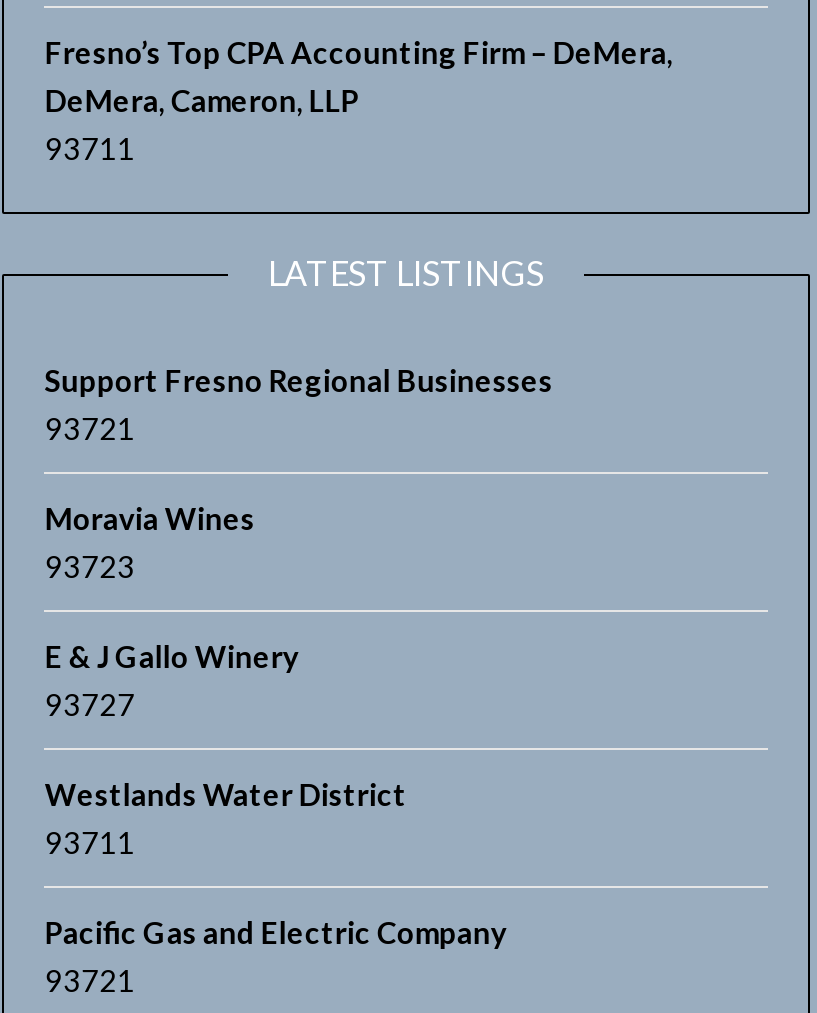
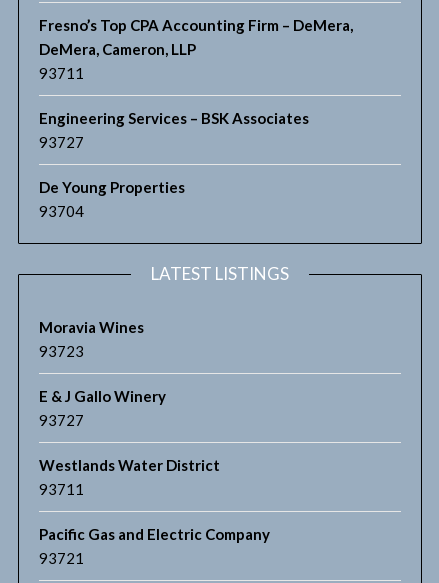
none -> [39,109,309,220] Engineering Services – BSK Associates | 93727 | De Young Properties | 93704
moved [268,251,544,293] -> [151,263,289,284]: LATEST LISTINGS
[45,361,553,445] Support Fresno Regional Businesses | 93721 -> none

